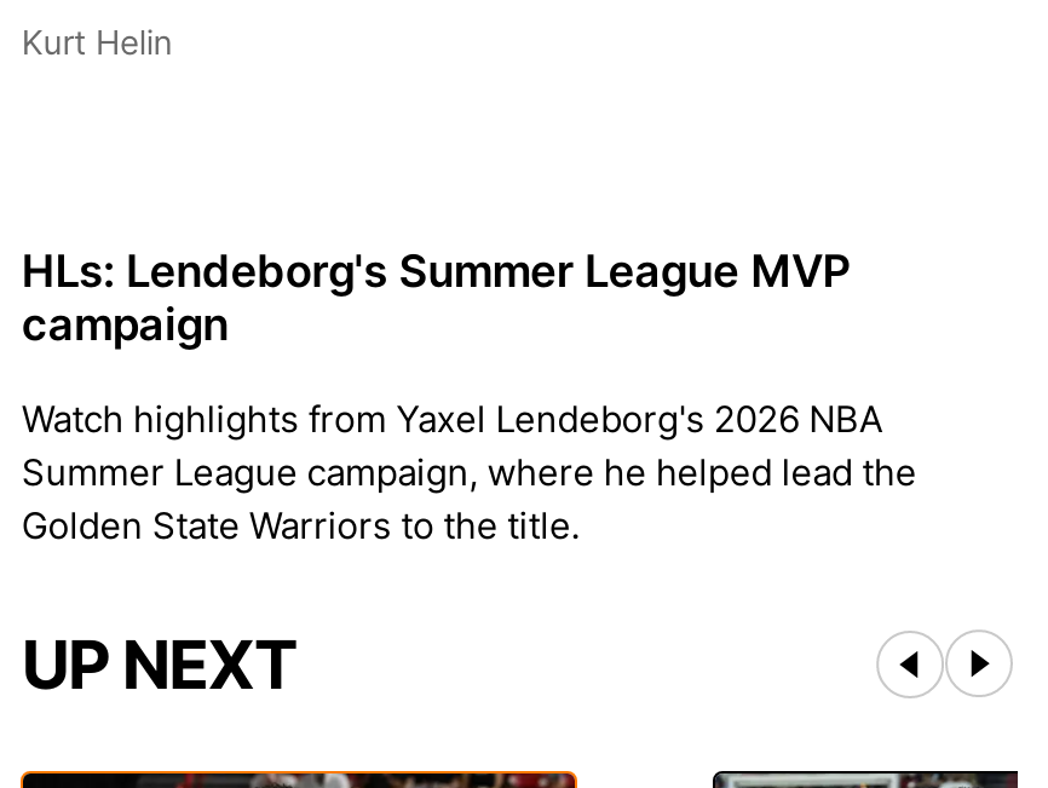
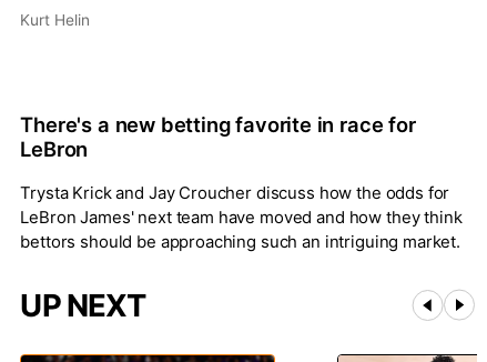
[22,242,851,349] HLs: Lendeborg's Summer League MVP | campaign -> [20,112,416,161] There's a new betting favorite in race for | LeBron
[22,398,917,548] Watch highlights from Yaxel Lendeborg's 2026 NBA | Summer League campaign, where he helped lead the | Golden State Warriors to the title. -> [20,183,462,252] Trysta Krick and Jay Croucher discuss how the odds for | LeBron James' next team have moved and how they think | bettors should be approaching such an intriguing market.

